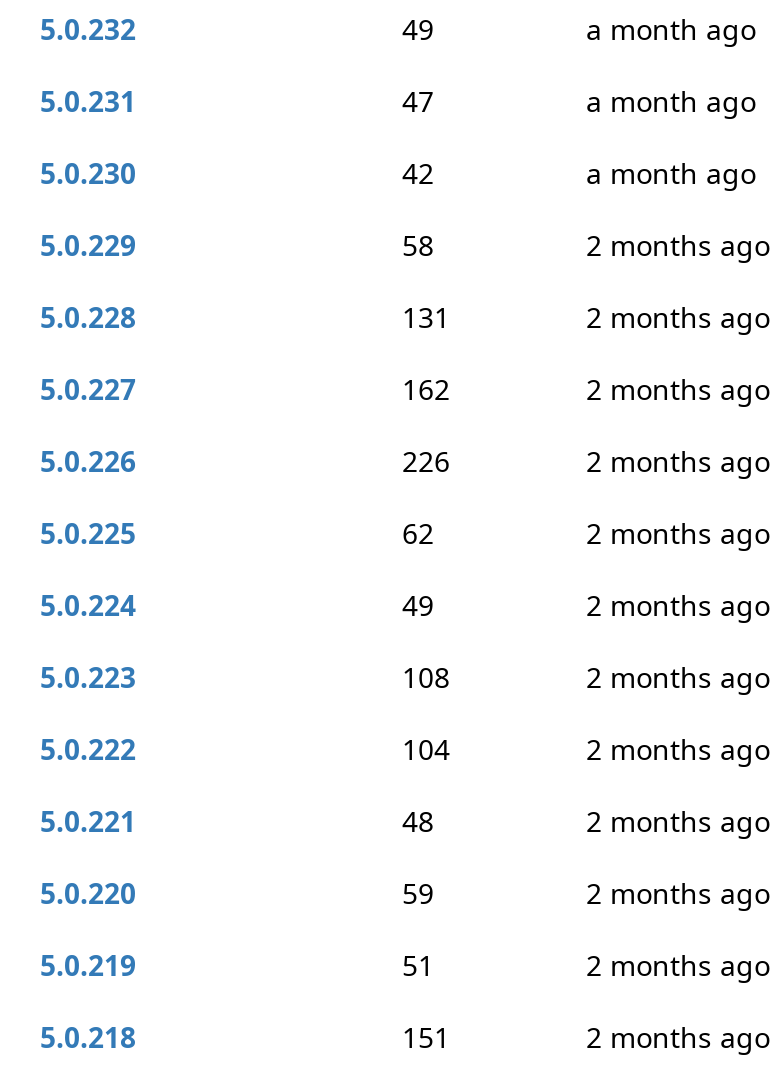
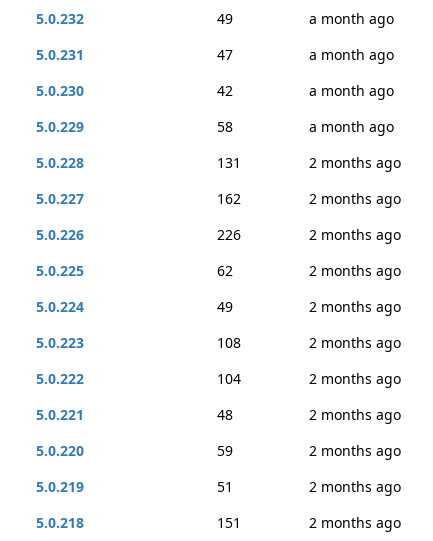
[586,226,770,264] 2 months ago -> [309,117,394,136] a month ago

